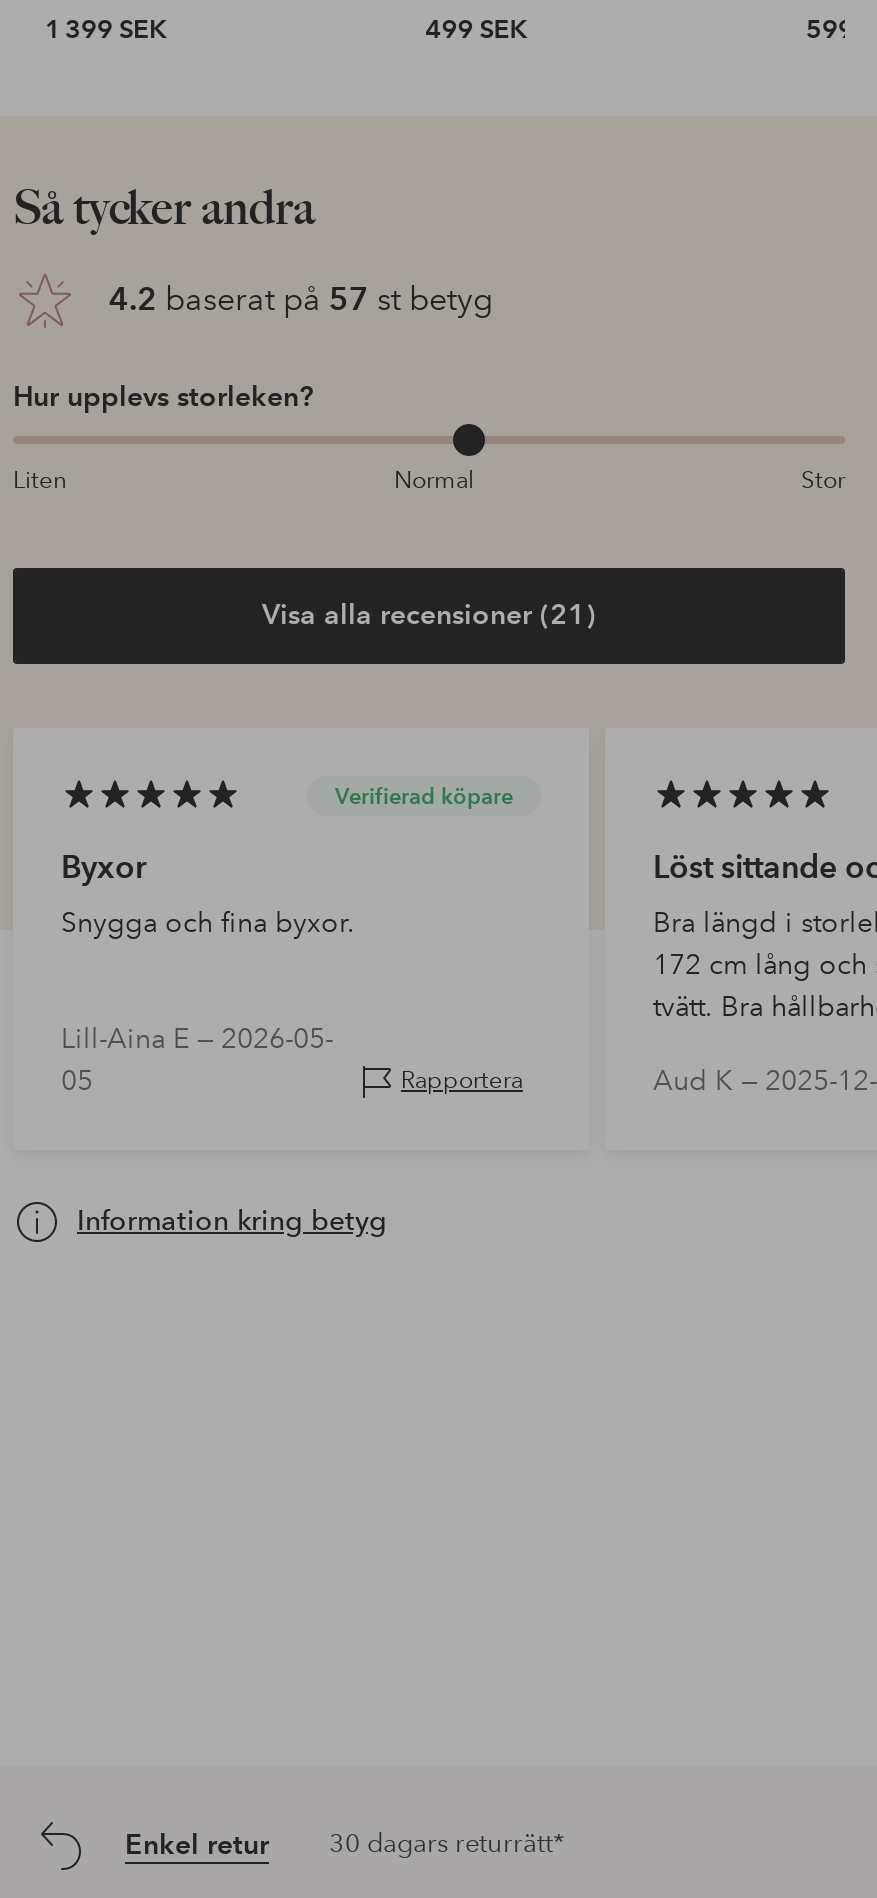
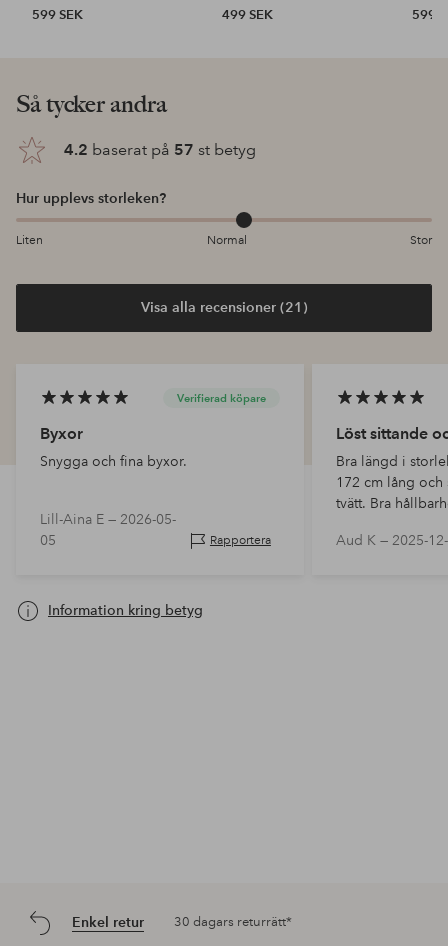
[45,13,167,45] 1 399 SEK -> [32,6,83,22] 599 SEK

